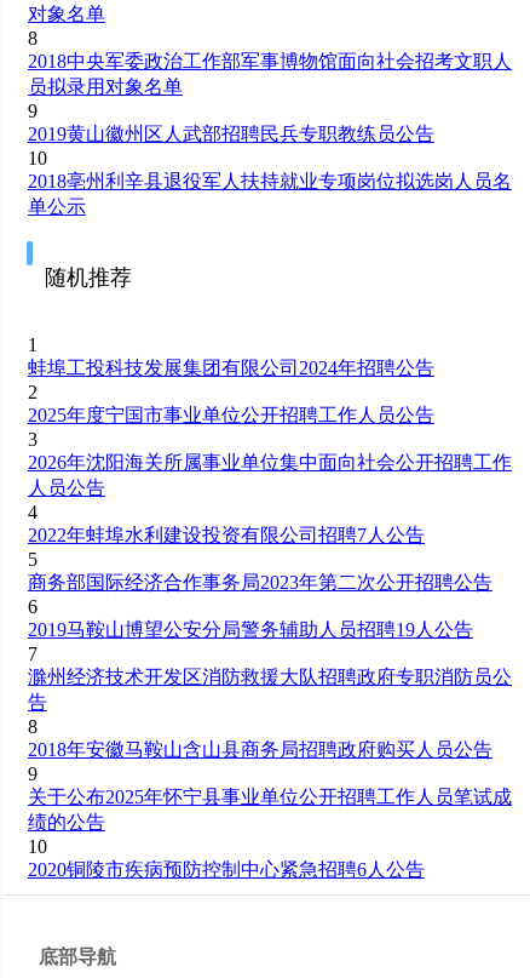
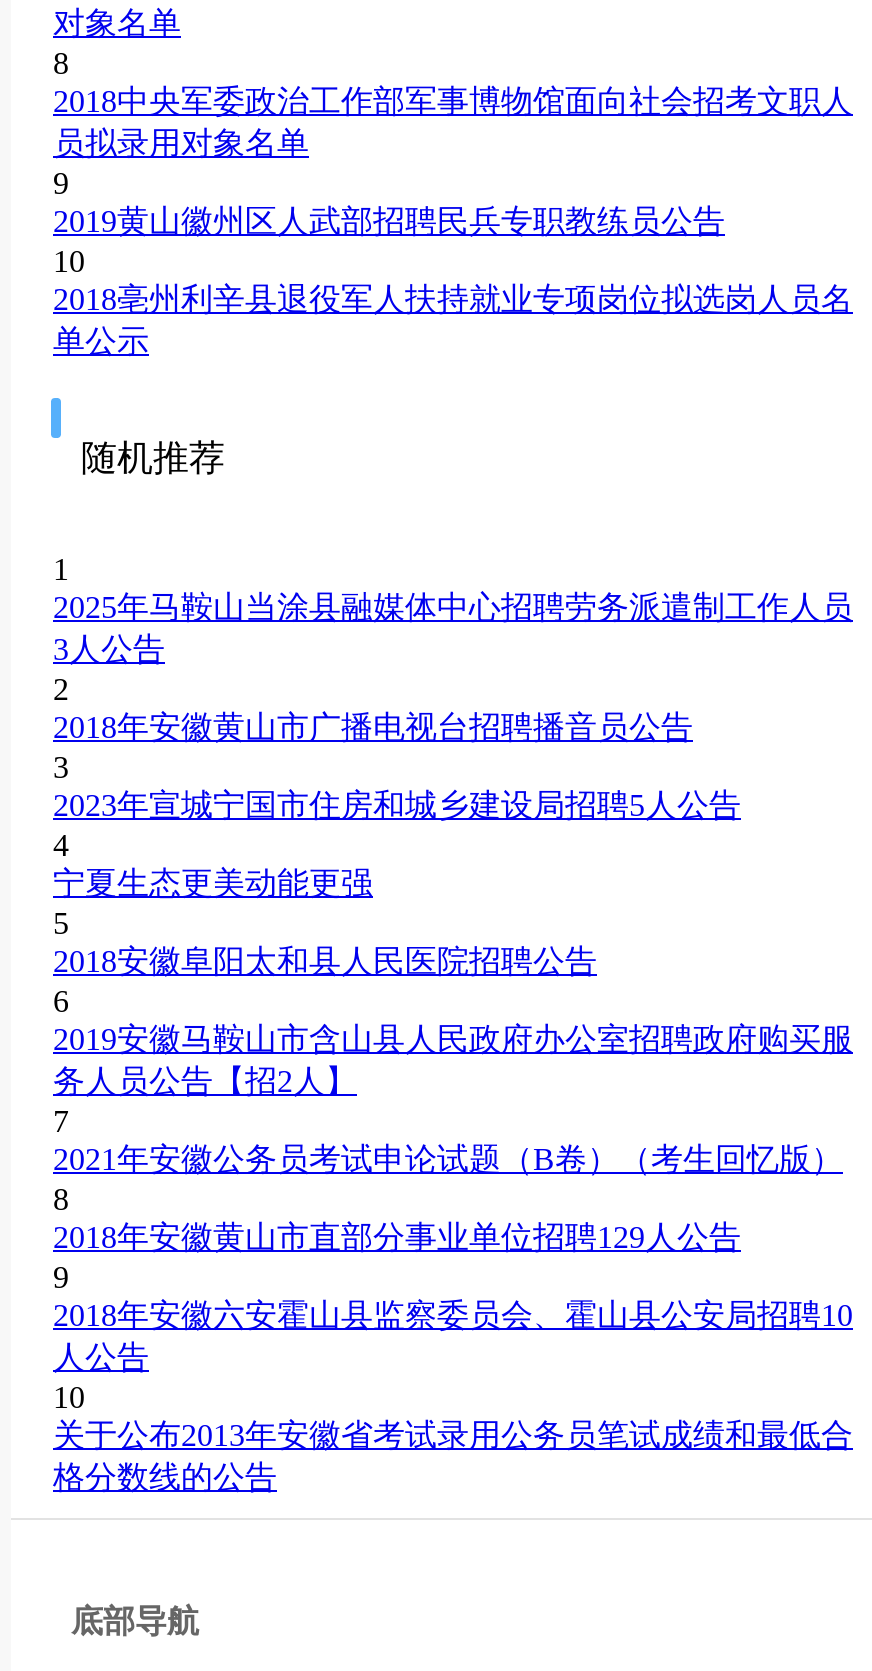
[28,357,434,378] 蚌埠工投科技发展集团有限公司2024年招聘公告 -> [53,590,853,666] 2025年马鞍山当涂县融媒体中心招聘劳务派遣制工作人员 | 3人公告
[28,405,434,425] 2025年度宁国市事业单位公开招聘工作人员公告 -> [53,710,693,744] 2018年安徽黄山市广播电视台招聘播音员公告
[28,452,512,498] 2026年沈阳海关所属事业单位集中面向社会公开招聘工作 | 人员公告 -> [53,788,741,822] 2023年宣城宁国市住房和城乡建设局招聘5人公告
[28,525,425,545] 2022年蚌埠水利建设投资有限公司招聘7人公告 -> [53,866,373,900] 宁夏生态更美动能更强
[28,572,492,592] 商务部国际经济合作事务局2023年第二次公开招聘公告 -> [53,944,597,978] 2018安徽阜阳太和县人民医院招聘公告
[28,619,473,640] 2019马鞍山博望公安分局警务辅助人员招聘19人公告 -> [53,1022,853,1098] 2019安徽马鞍山市含山县人民政府办公室招聘政府购买服 | 务人员公告【招2人】
[28,666,512,712] 滁州经济技术开发区消防救援大队招聘政府专职消防员公 | 告 -> [53,1142,843,1176] 2021年安徽公务员考试申论试题（B卷）（考生回忆版）
[28,739,492,760] 2018年安徽马鞍山含山县商务局招聘政府购买人员公告 -> [53,1220,741,1254] 2018年安徽黄山市直部分事业单位招聘129人公告
[28,786,512,832] 关于公布2025年怀宁县事业单位公开招聘工作人员笔试成 | 绩的公告 -> [53,1298,853,1374] 2018年安徽六安霍山县监察委员会、霍山县公安局招聘10 | 人公告
[28,859,425,880] 2020铜陵市疾病预防控制中心紧急招聘6人公告 -> [53,1418,853,1494] 关于公布2013年安徽省考试录用公务员笔试成绩和最低合 | 格分数线的公告

